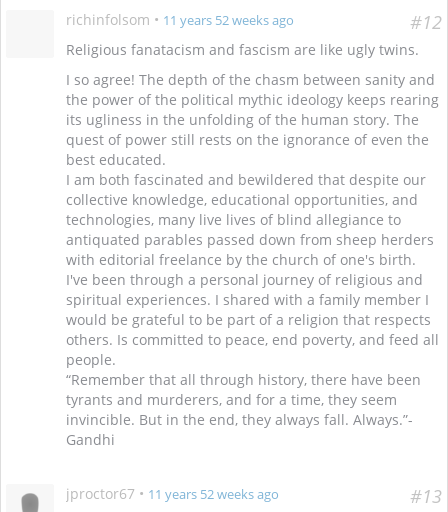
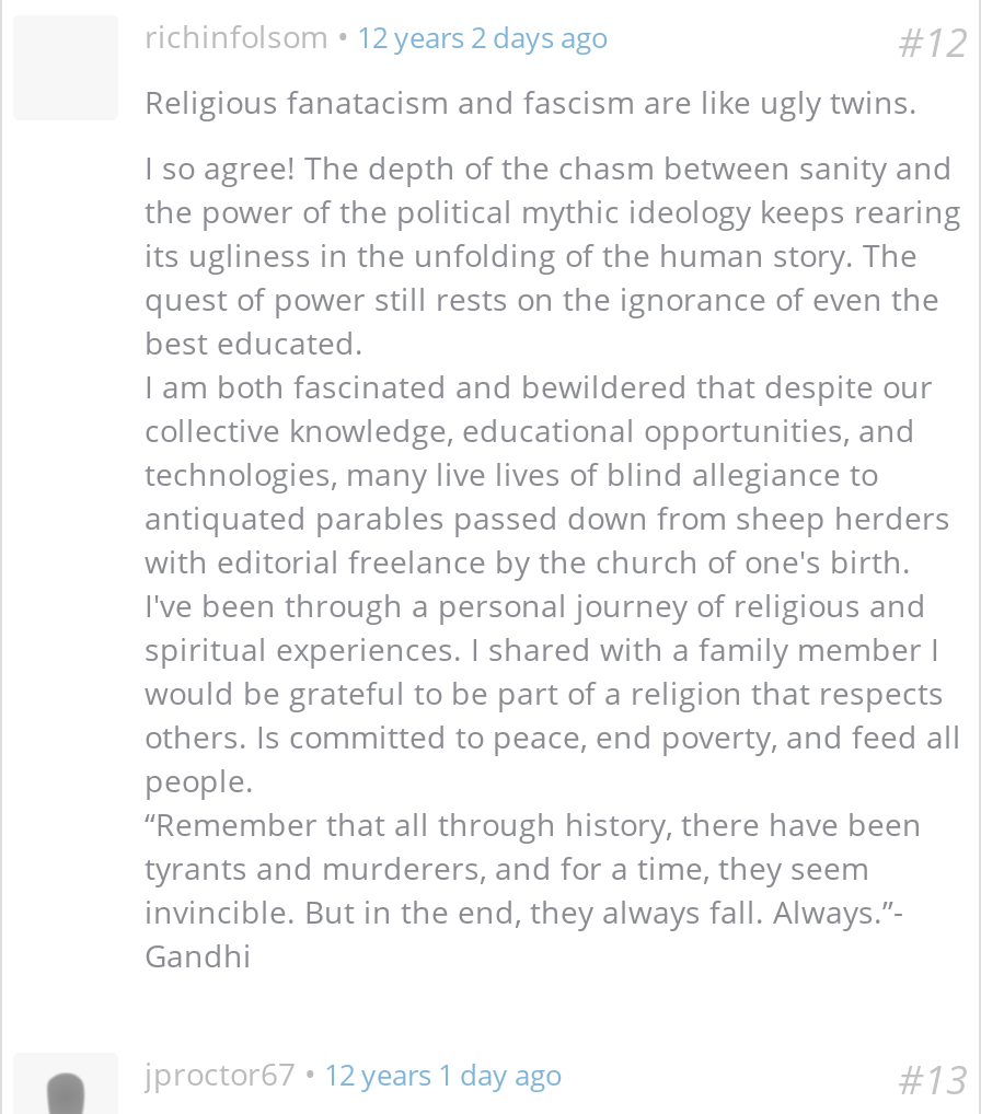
[66,10,294,29] richinfolsom • 11 years 52 weeks ago -> [145,15,609,57] richinfolsom • 12 years 2 days ago
[66,484,279,503] jproctor67 • 11 years 52 weeks ago -> [145,1053,563,1094] jproctor67 • 12 years 1 day ago

